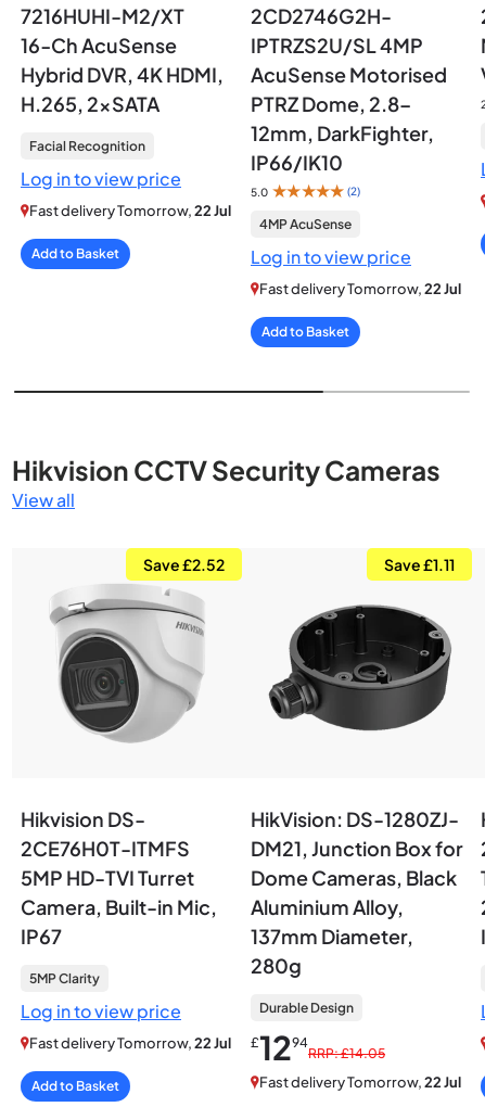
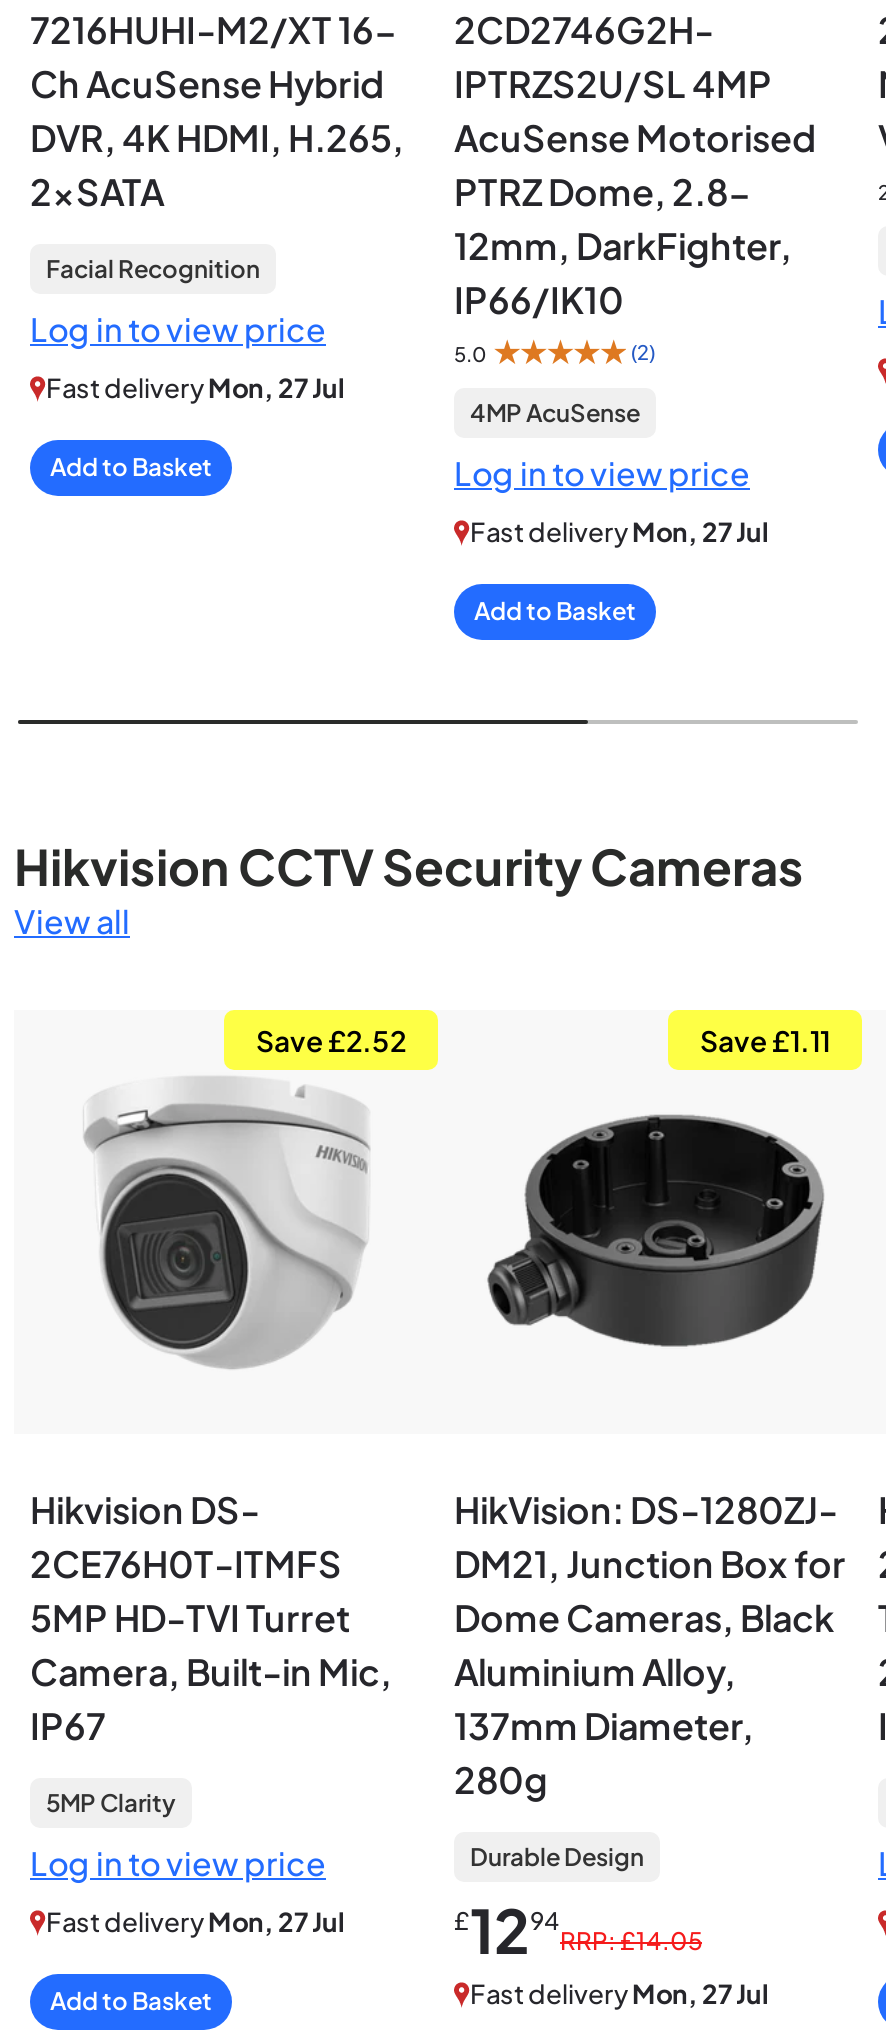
[21,3,224,116] 7216HUHI-M2/XT | 16‑Ch AcuSense | Hybrid DVR, 4K HDMI, | H.265, 2×SATA -> [30,5,404,213] 7216HUHI-M2/XT 16- | Ch AcuSense Hybrid | DVR, 4K HDMI, H.265, | 2×SATA
[251,91,411,116] PTRZ Dome, 2.8– -> [454,167,752,213] PTRZ Dome, 2.8-
[29,201,231,219] Fast delivery Tomorrow, 22 Jul -> [46,371,344,403] Fast delivery Mon, 27 Jul
[259,280,461,297] Fast delivery Tomorrow, 22 Jul -> [470,516,768,548] Fast delivery Mon, 27 Jul
[29,1035,231,1052] Fast delivery Tomorrow, 22 Jul -> [46,1907,344,1939] Fast delivery Mon, 27 Jul
[259,1074,461,1091] Fast delivery Tomorrow, 22 Jul -> [470,1979,768,2011] Fast delivery Mon, 27 Jul

